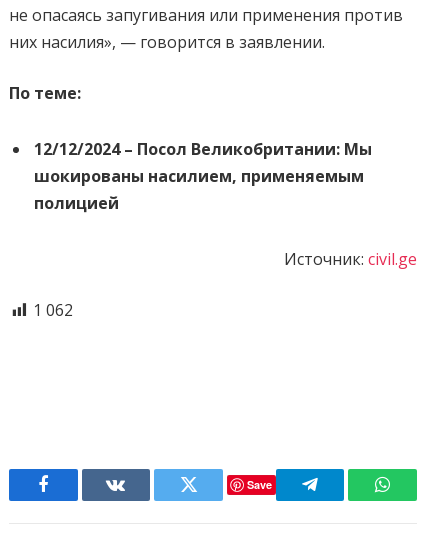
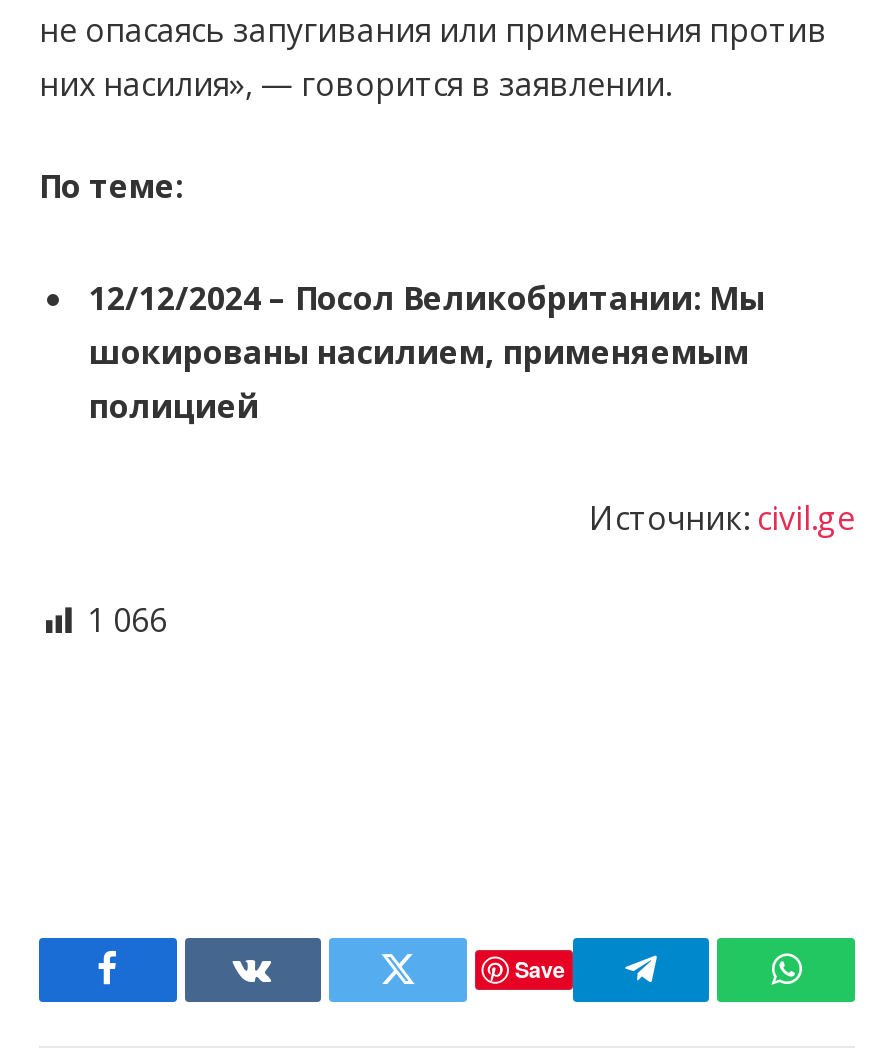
[33,299,73,321] 1 062 -> [87,599,167,643] 1 066

